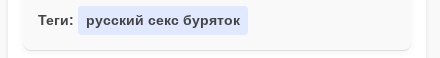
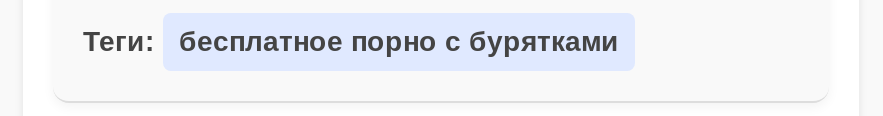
[86,12,240,28] русский секс буряток -> [179,24,619,56] бесплатное порно с бурятками

